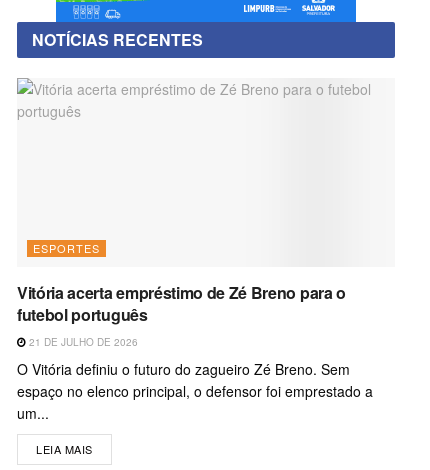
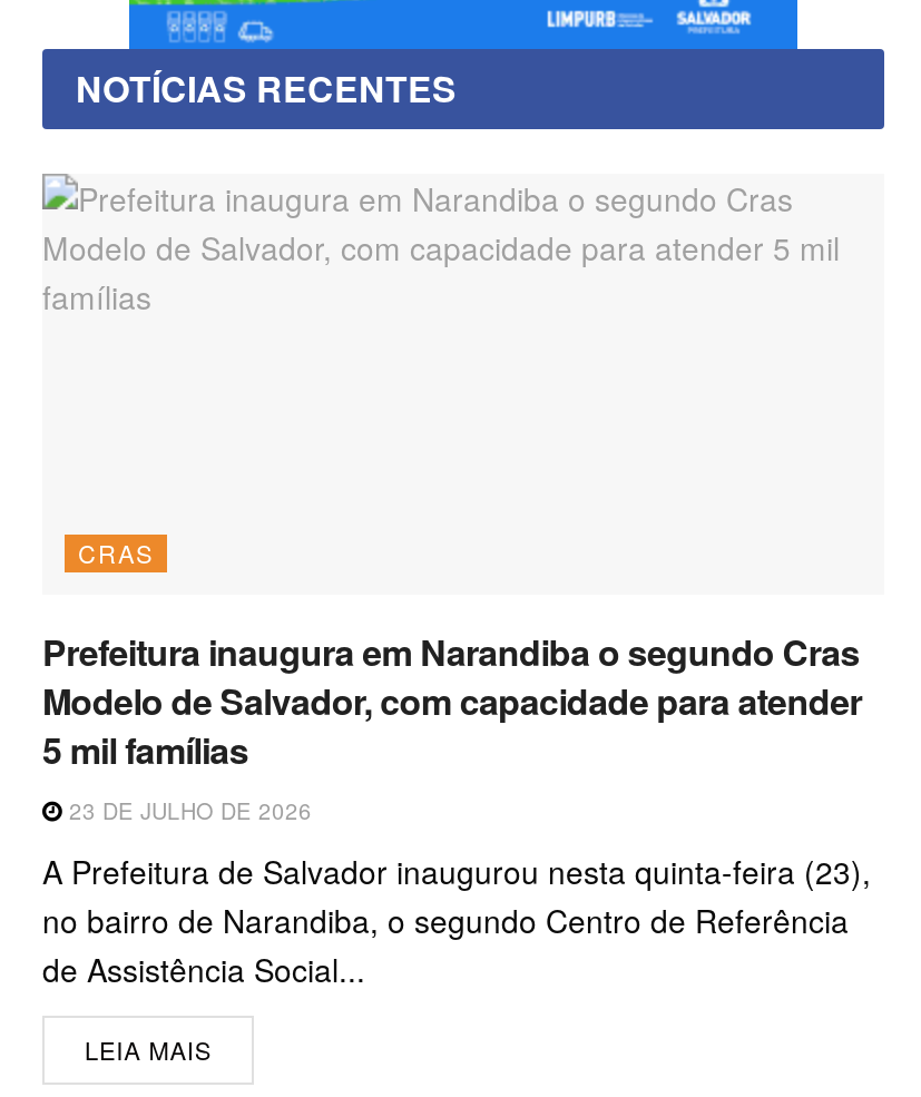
[33,240,100,256] ESPORTES -> [78,535,154,570] CRAS
[17,281,346,349] Vitória acerta empréstimo de Zé Breno para o | futebol português | 21 DE JULHO DE 2026 -> [42,626,862,827] Prefeitura inaugura em Narandiba o segundo Cras | Modelo de Salvador, com capacidade para atender | 5 mil famílias | 23 DE JULHO DE 2026
[17,359,373,423] O Vitória definiu o futuro do zagueiro Zé Breno. Sem | espaço no elenco principal, o defensor foi emprestado a | um... -> [42,849,871,991] A Prefeitura de Salvador inaugurou nesta quinta-feira (23), | no bairro de Narandiba, o segundo Centro de Referência | de Assistência Social...

